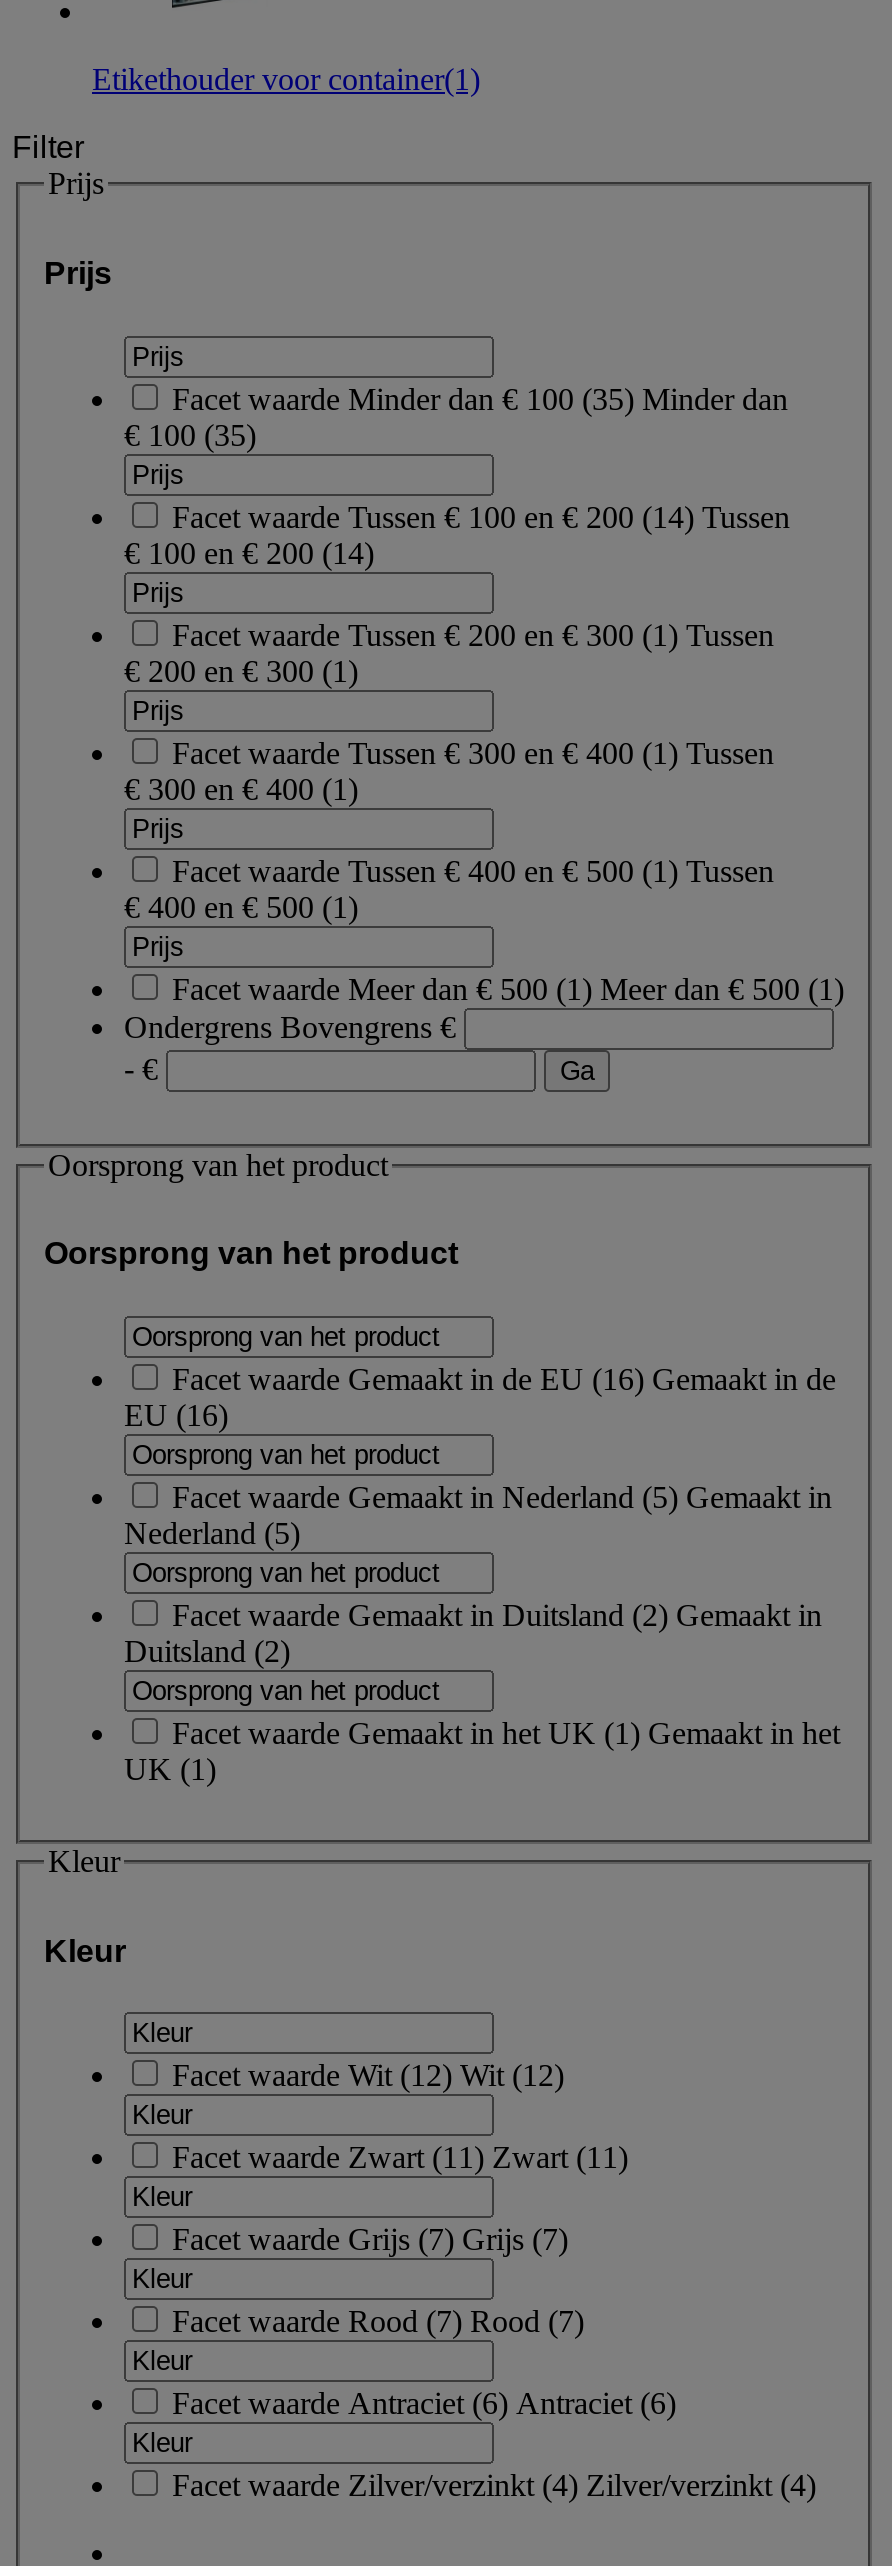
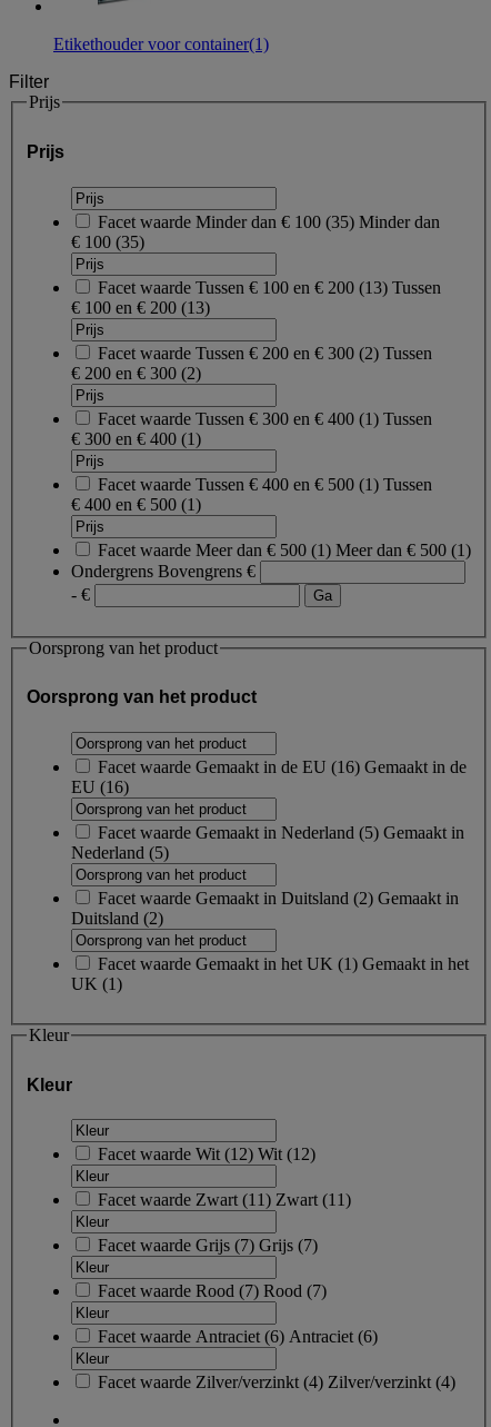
[172,499,790,533] Facet waarde Tussen € 100 en € 200 (14) Tussen -> [98,278,441,296] Facet waarde Tussen € 100 en € 200 (13) Tussen
[124,535,374,569] € 100 en € 200 (14) -> [71,298,210,316] € 100 en € 200 (13)
[172,617,774,651] Facet waarde Tussen € 200 en € 300 (1) Tussen -> [98,343,432,362] Facet waarde Tussen € 200 en € 300 (2) Tussen
[124,653,358,687] € 200 en € 300 (1) -> [71,363,201,382] € 200 en € 300 (2)

